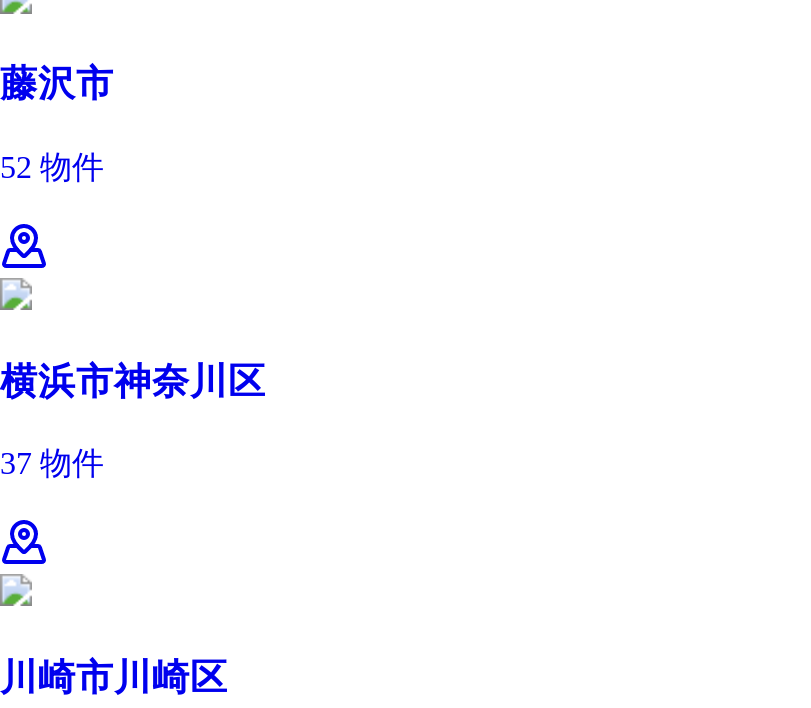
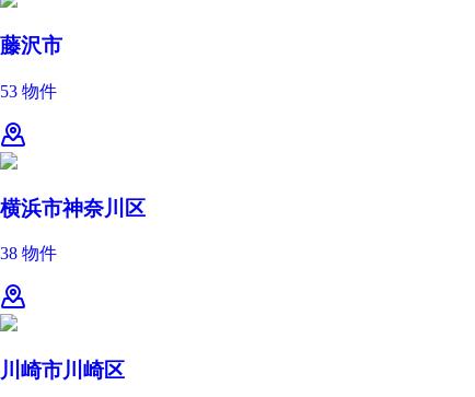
[0,150,104,184] 52 物件 -> [0,82,57,101] 53 物件
[0,447,104,481] 37 物件 -> [0,244,57,263] 38 物件

